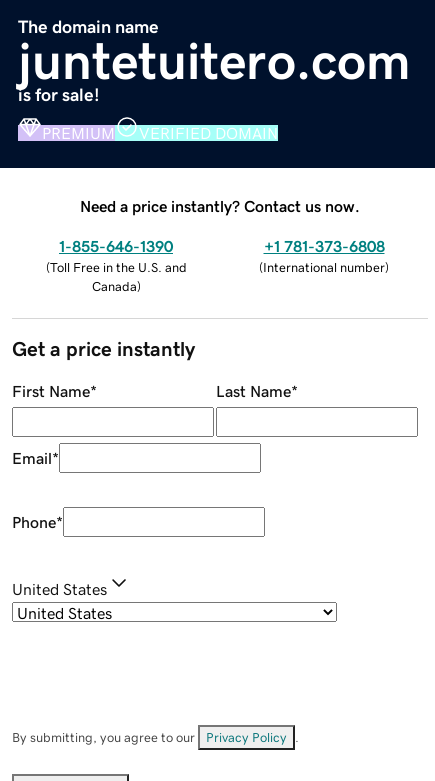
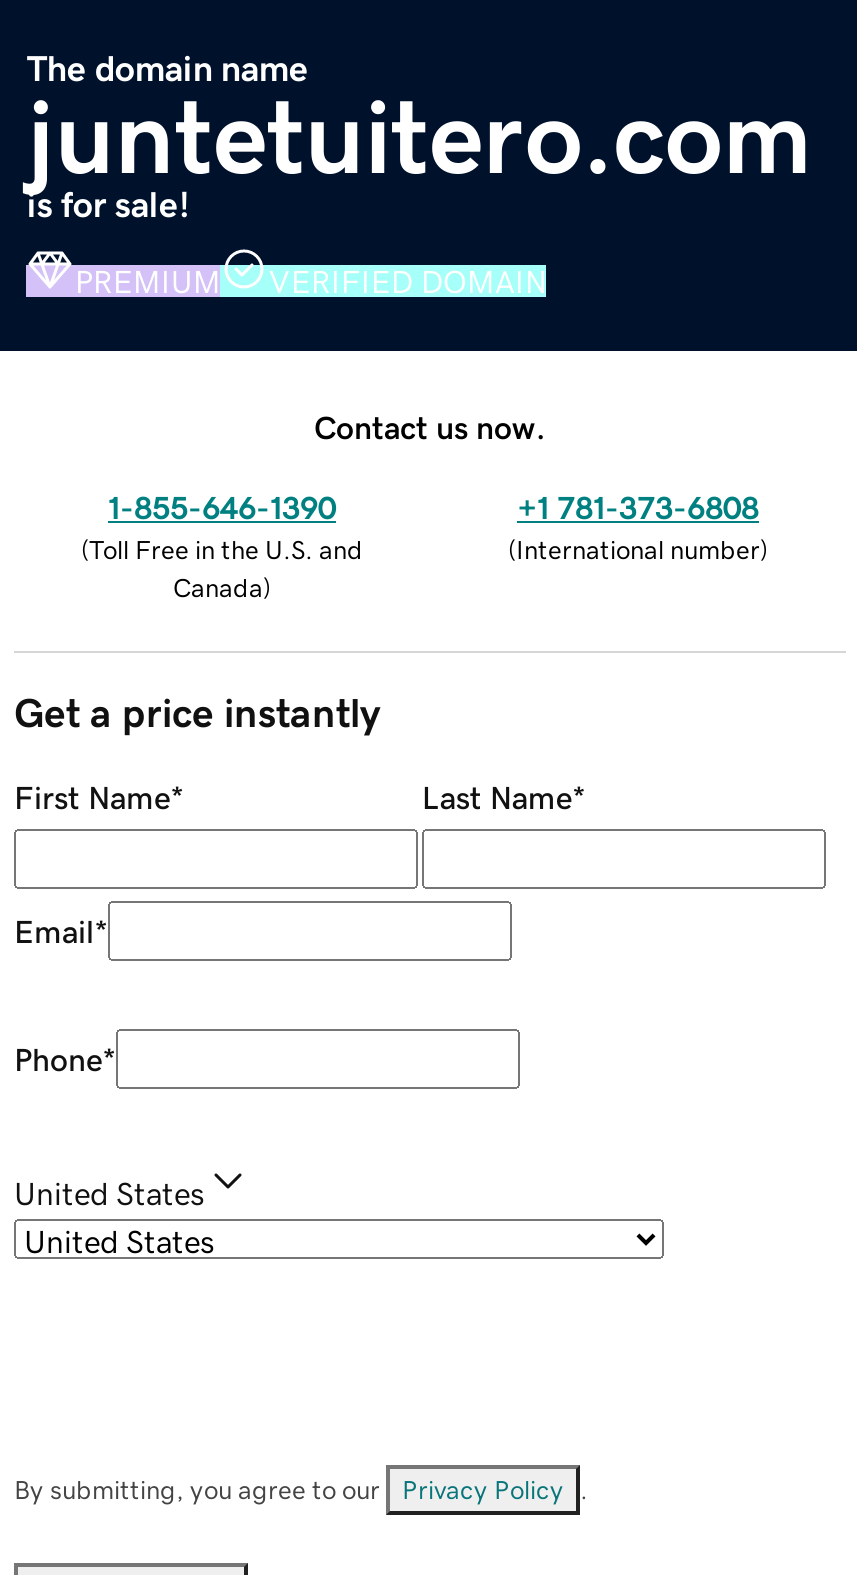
[80,198,360,214] Need a price instantly? Contact us now. -> [314,410,546,442] Contact us now.

